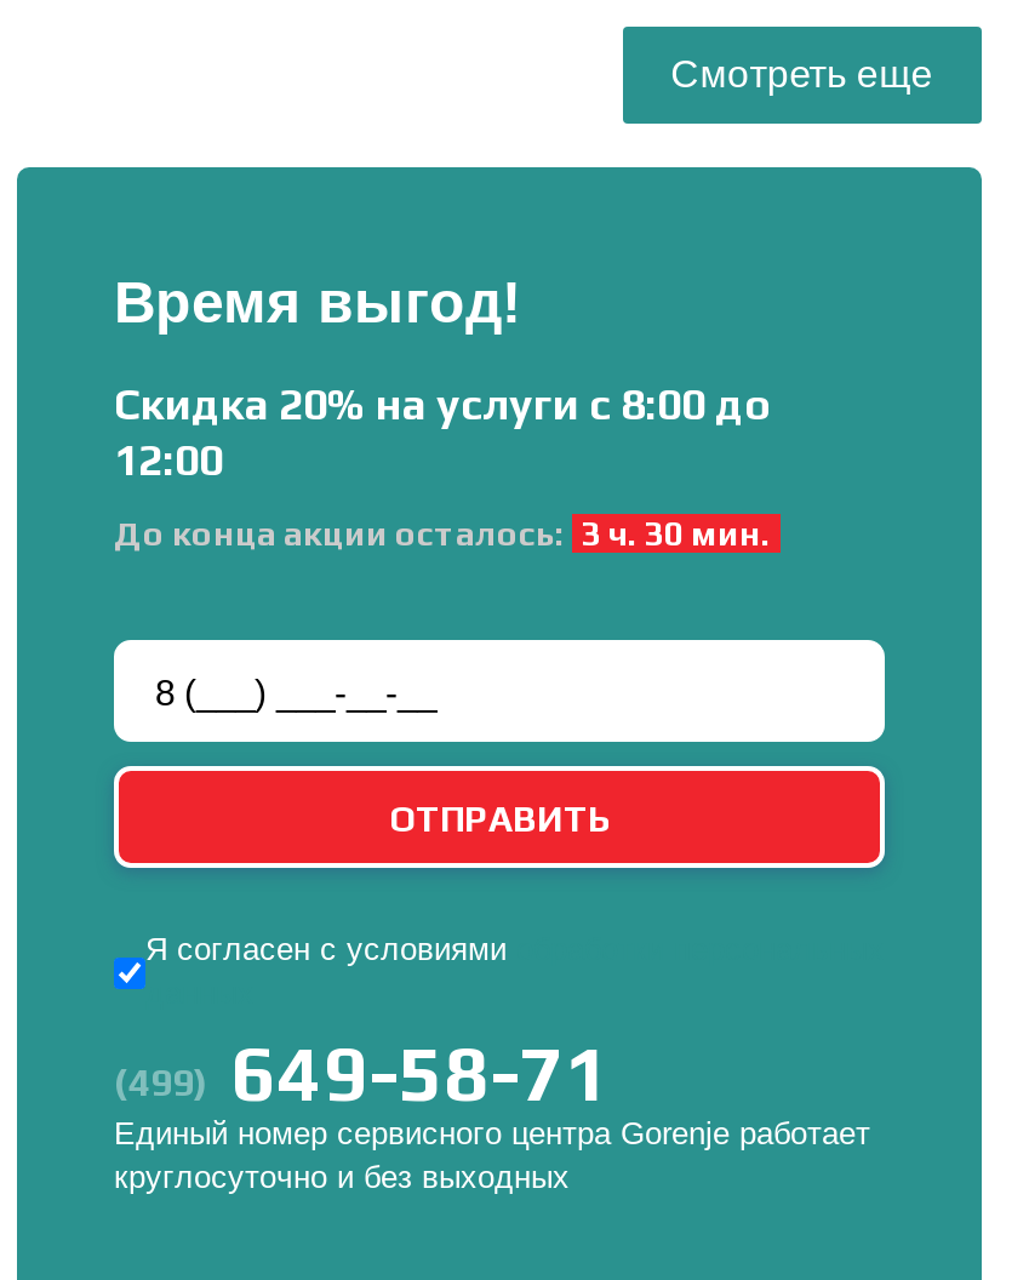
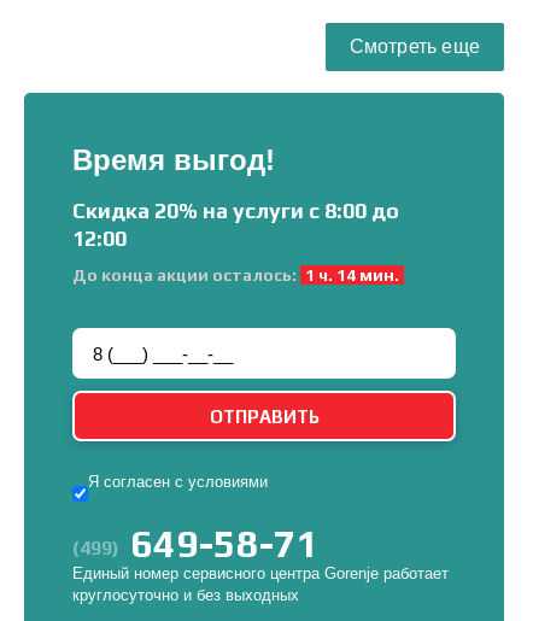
[114,514,771,553] До конца акции осталось: 3 ч. 30 мин. -> [72,265,399,285] До конца акции осталось: 1 ч. 14 мин.

